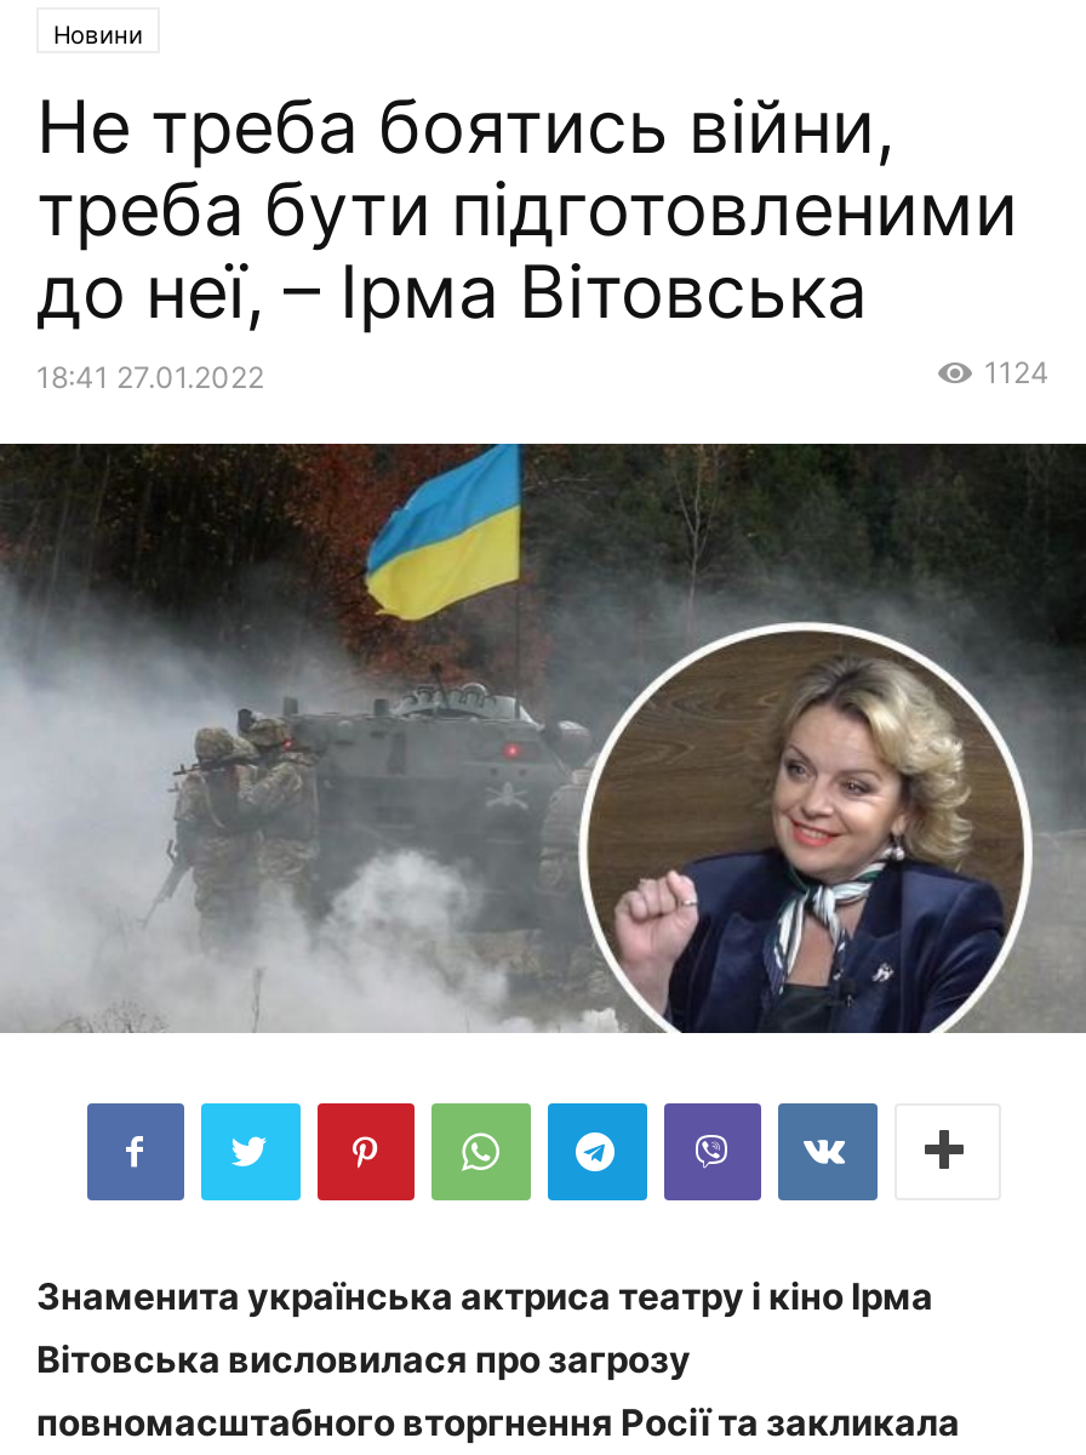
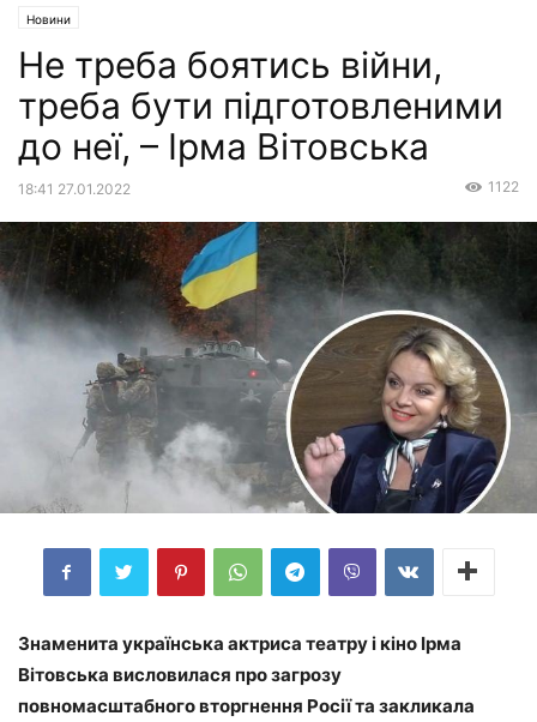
[984,354,1050,390] 1124 -> [488,178,519,195] 1122

